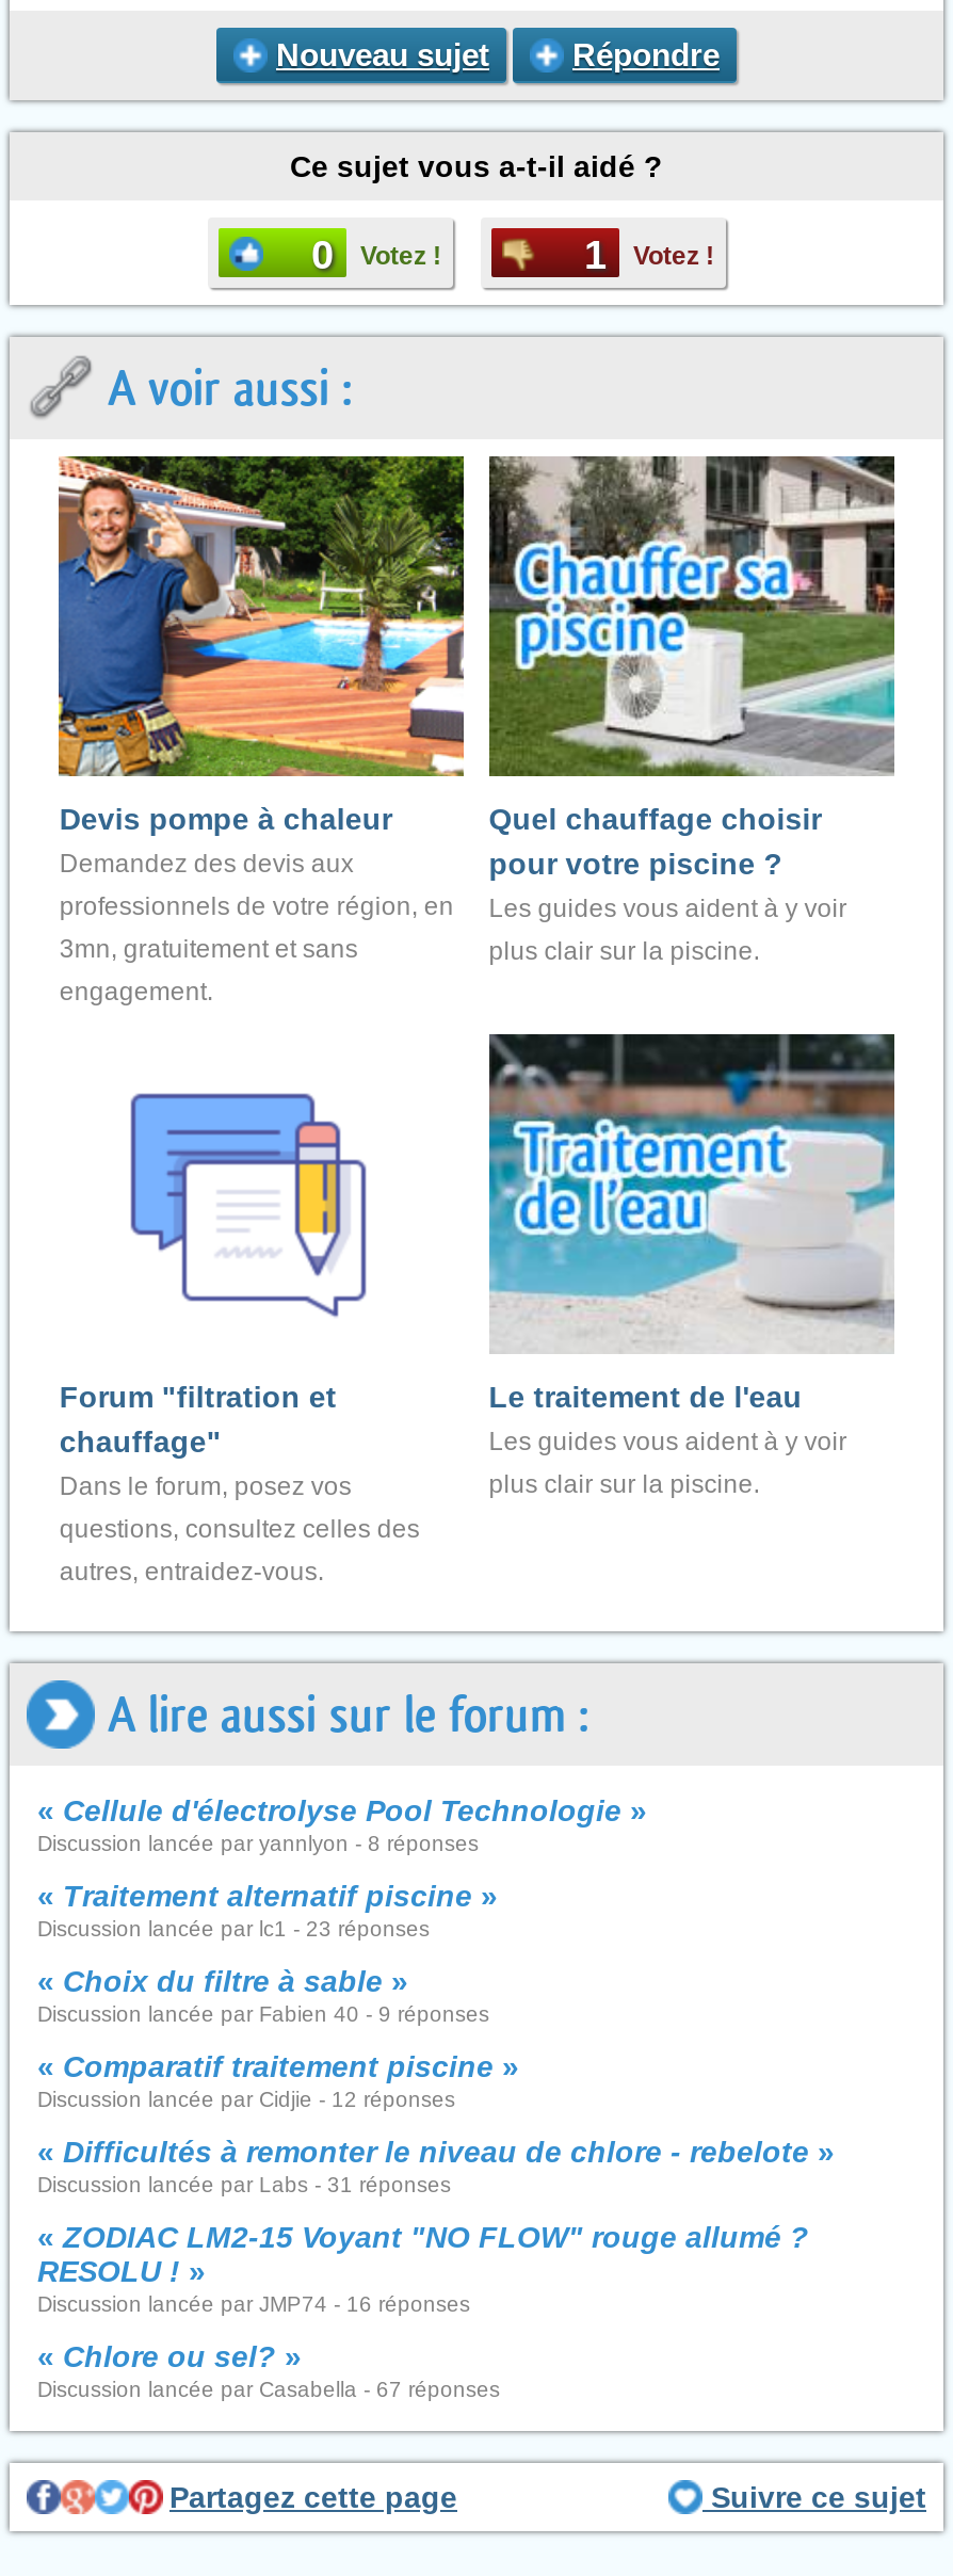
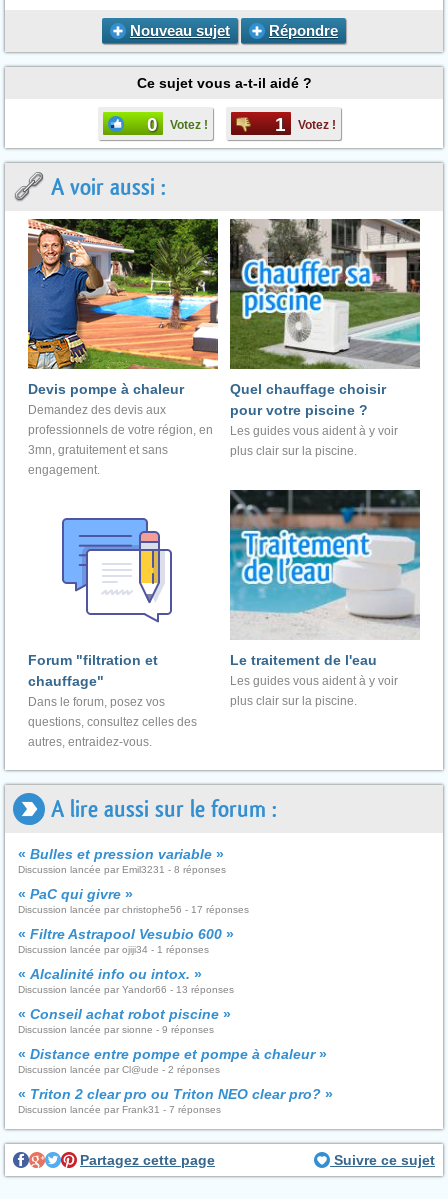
[37,1793,647,1855] «Cellule d'électrolyse Pool Technologie» | Discussion lancée par yannlyon - 8 réponses -> [18,846,226,875] «Bulles et pression variable» | Discussion lancée par Emil3231 - 8 réponses
[37,1879,498,1941] «Traitement alternatif piscine» | Discussion lancée par lc1 - 23 réponses -> [18,886,249,915] «PaC qui givre» | Discussion lancée par christophe56 - 17 réponses
[37,1964,489,2026] «Choix du filtre à sable» | Discussion lancée par Fabien 40 - 9 réponses -> [18,926,234,955] «Filtre Astrapool Vesubio 600» | Discussion lancée par ojiji34 - 1 réponses
[37,2049,519,2111] «Comparatif traitement piscine» | Discussion lancée par Cidjie - 12 réponses -> [18,966,234,995] «Alcalinité info ou intox.» | Discussion lancée par Yandor66 - 13 réponses
[37,2135,835,2196] «Difficultés à remonter le niveau de chlore - rebelote» | Discussion lancée par Labs - 31 réponses -> [18,1006,231,1035] «Conseil achat robot piscine» | Discussion lancée par sionne - 9 réponses
[37,2220,809,2316] «ZODIAC LM2-15 Voyant "NO FLOW" rouge allumé ? | RESOLU !» | Discussion lancée par JMP74 - 16 réponses -> [18,1046,327,1075] «Distance entre pompe et pompe à chaleur» | Discussion lancée par Cl@ude - 2 réponses
[37,2339,500,2401] «Chlore ou sel?» | Discussion lancée par Casabella - 67 réponses -> [18,1086,333,1115] «Triton 2 clear pro ou Triton NEO clear pro?» | Discussion lancée par Frank31 - 7 réponses

